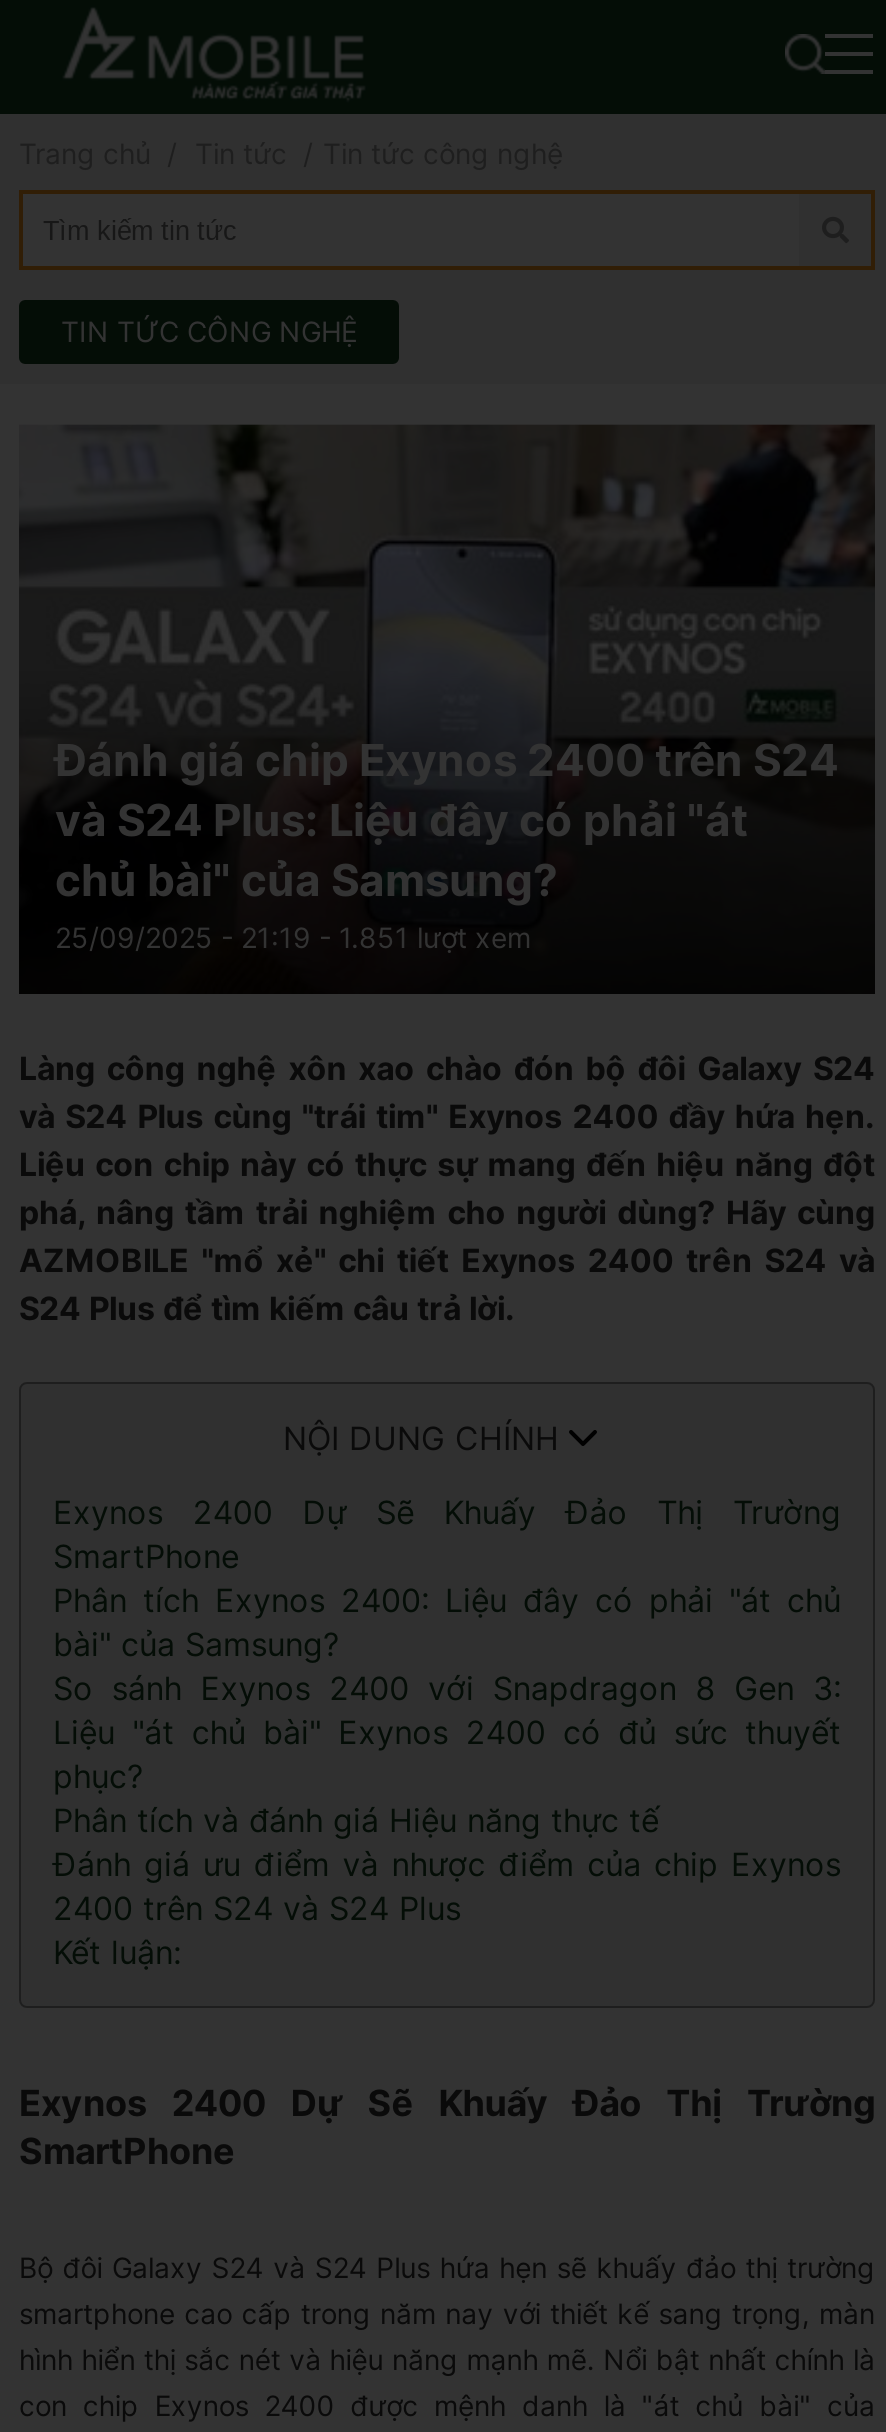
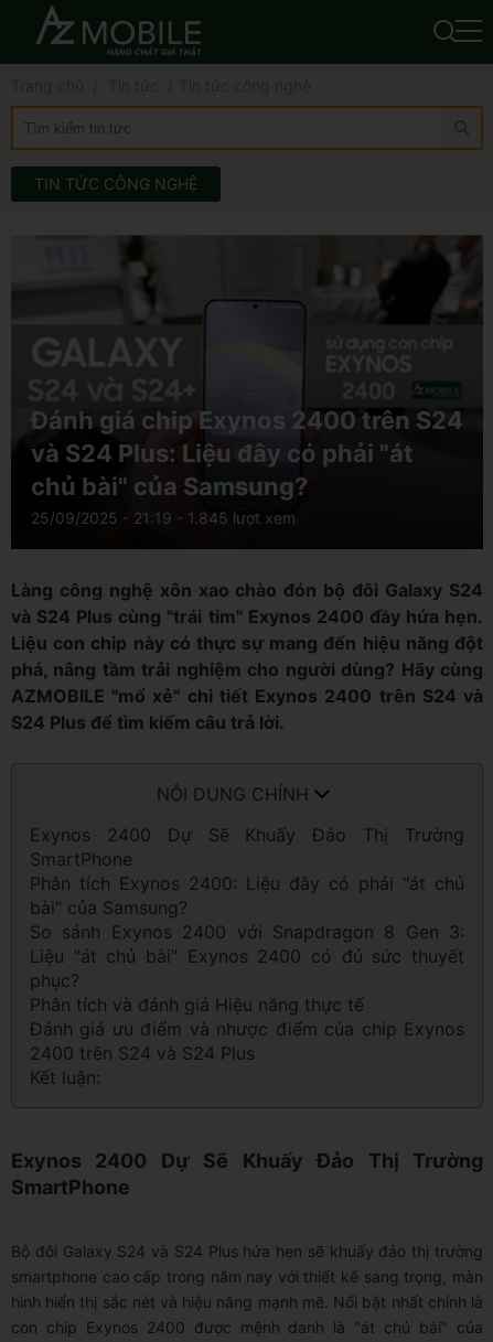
[55,921,531,955] 25/09/2025 - 21:19 - 1.851 lượt xem -> [31,509,296,527] 25/09/2025 - 21:19 - 1.845 lượt xem

